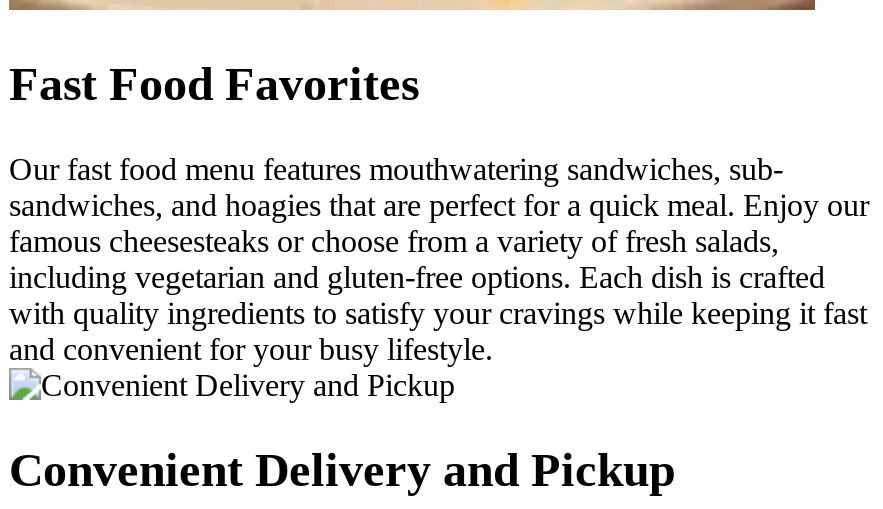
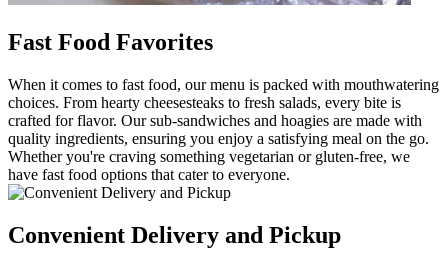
[9,151,869,365] Our fast food menu features mouthwatering sandwiches, sub- | sandwiches, and hoagies that are perfect for a quick meal. Enjoy our | famous cheesesteaks or choose from a variety of fresh salads, | including vegetarian and gluten-free options. Each dish is crafted | with quality ingredients to satisfy your cravings while keeping it fast | and convenient for your busy lifestyle. -> [8,76,439,183] When it comes to fast food, our menu is packed with mouthwatering | choices. From hearty cheesesteaks to fresh salads, every bite is | crafted for flavor. Our sub-sandwiches and hoagies are made with | quality ingredients, ensuring you enjoy a satisfying meal on the go. | Whether you're craving something vegetarian or gluten-free, we | have fast food options that cater to everyone.

